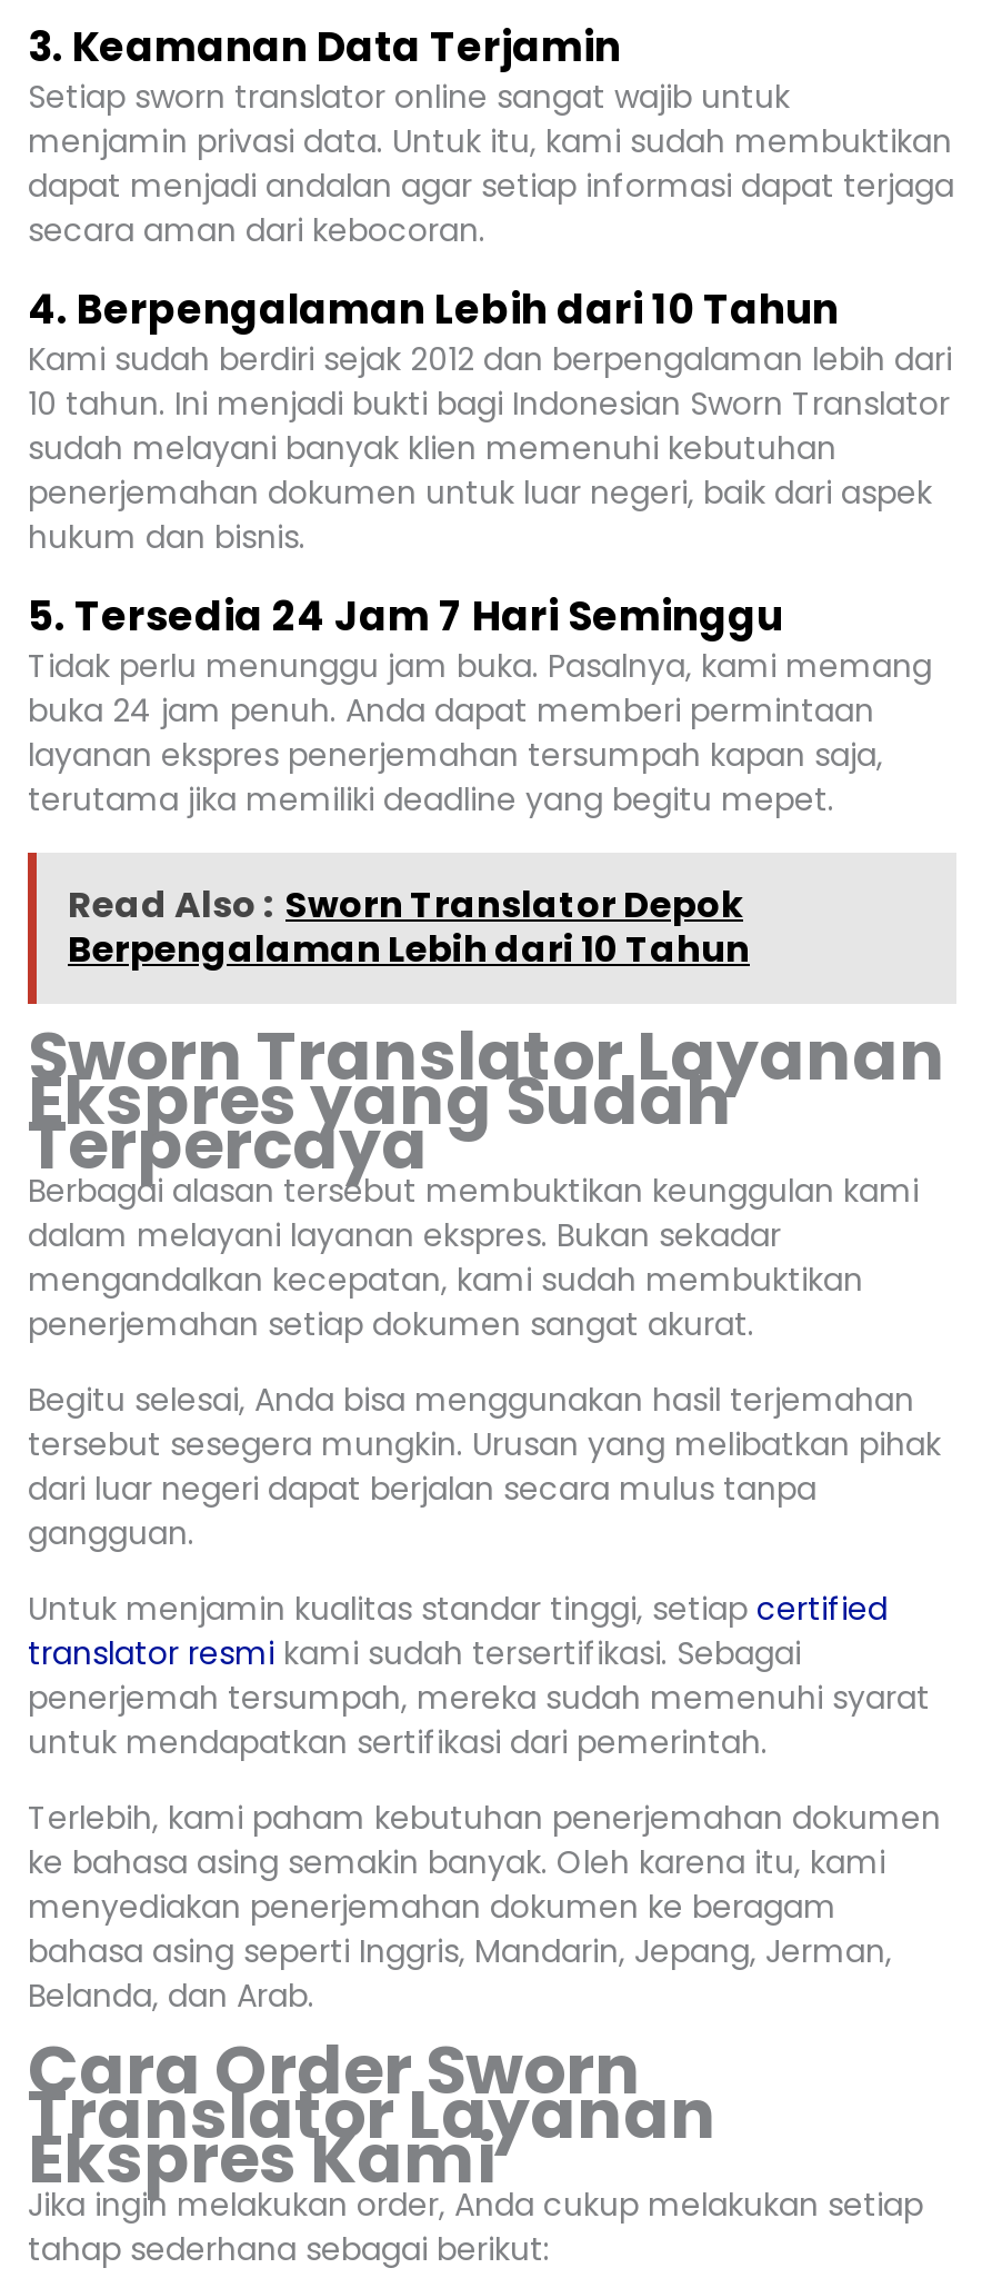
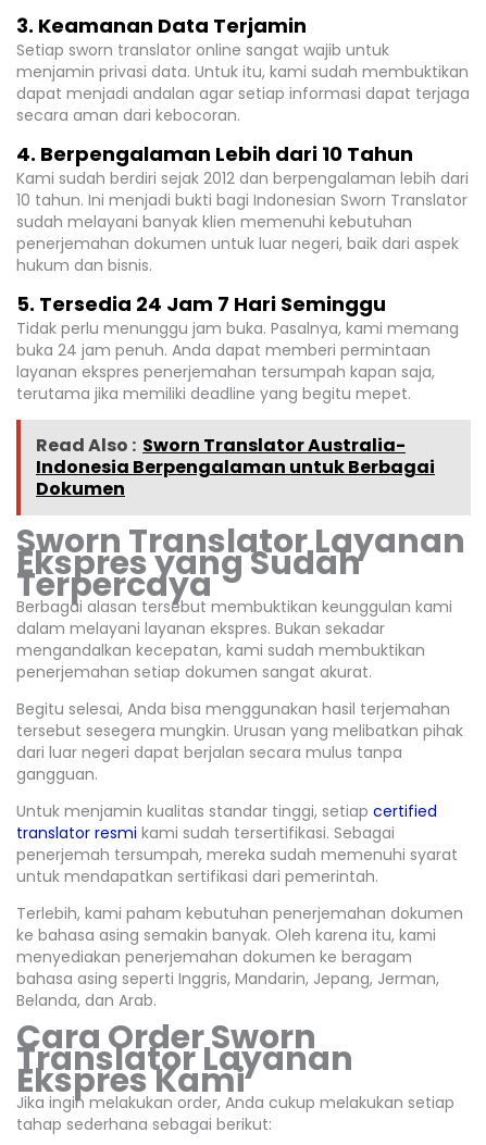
[68,879,750,975] Read Also : Sworn Translator Depok | Berpengalaman Lebih dari 10 Tahun -> [36,433,435,501] Read Also : Sworn Translator Australia- | Indonesia Berpengalaman untuk Berbagai | Dokumen

